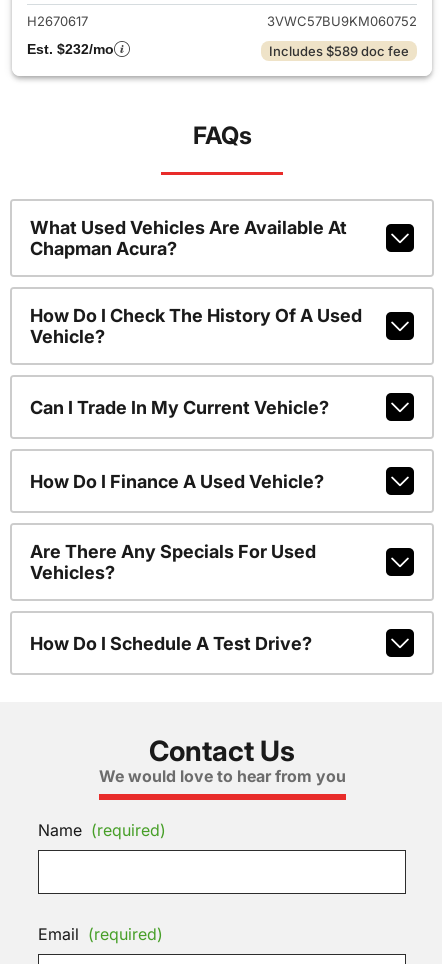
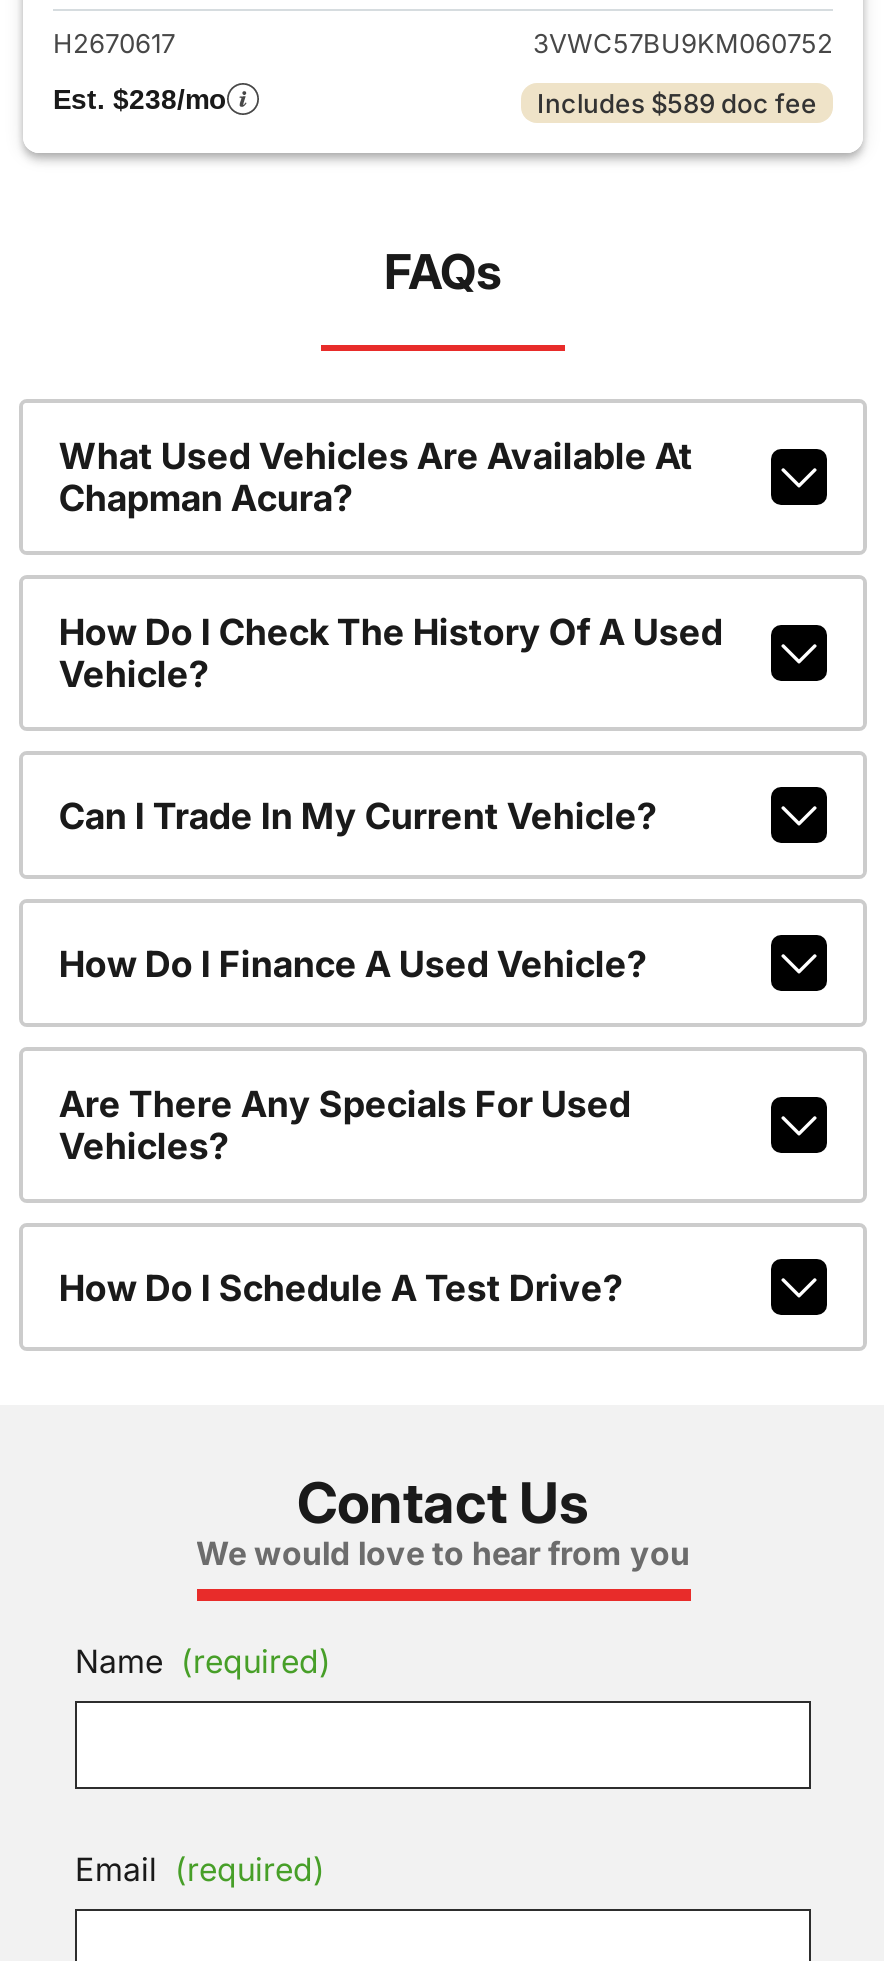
[27,41,114,57] Est. $232/mo -> [53,83,227,115] Est. $238/mo

